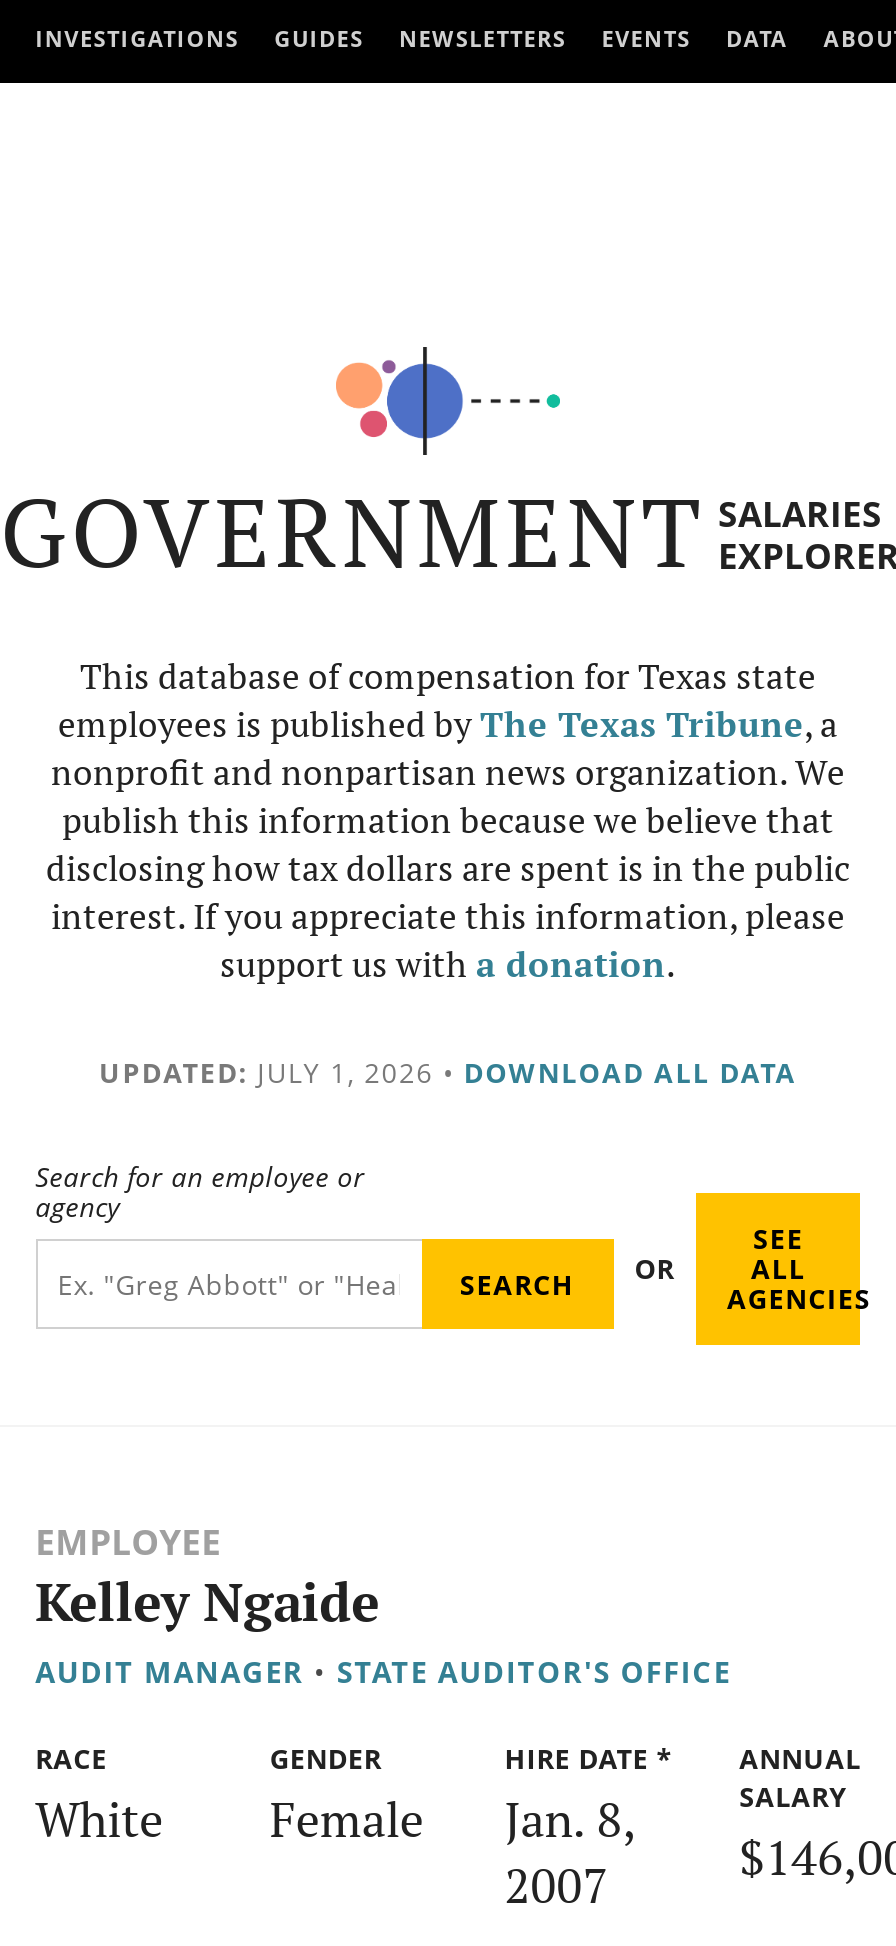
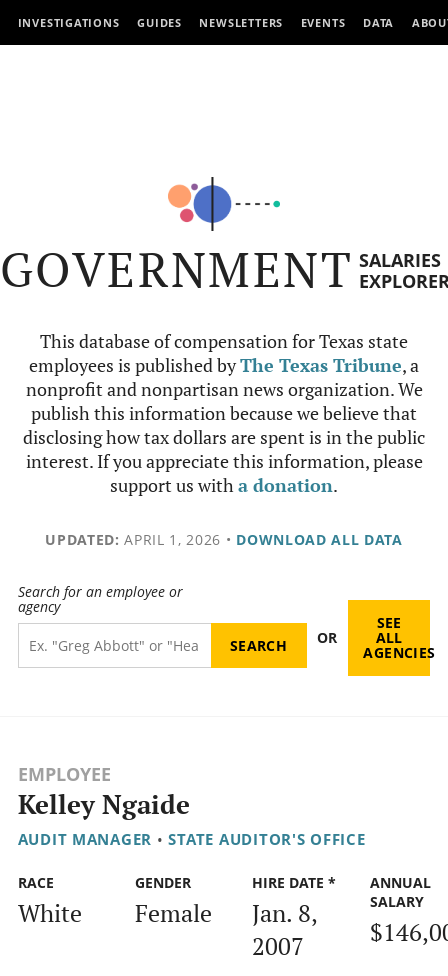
[99,1053,797,1091] UPDATED: JULY 1, 2026 • DOWNLOAD ALL DATA -> [45,530,403,549] UPDATED: APRIL 1, 2026 • DOWNLOAD ALL DATA

